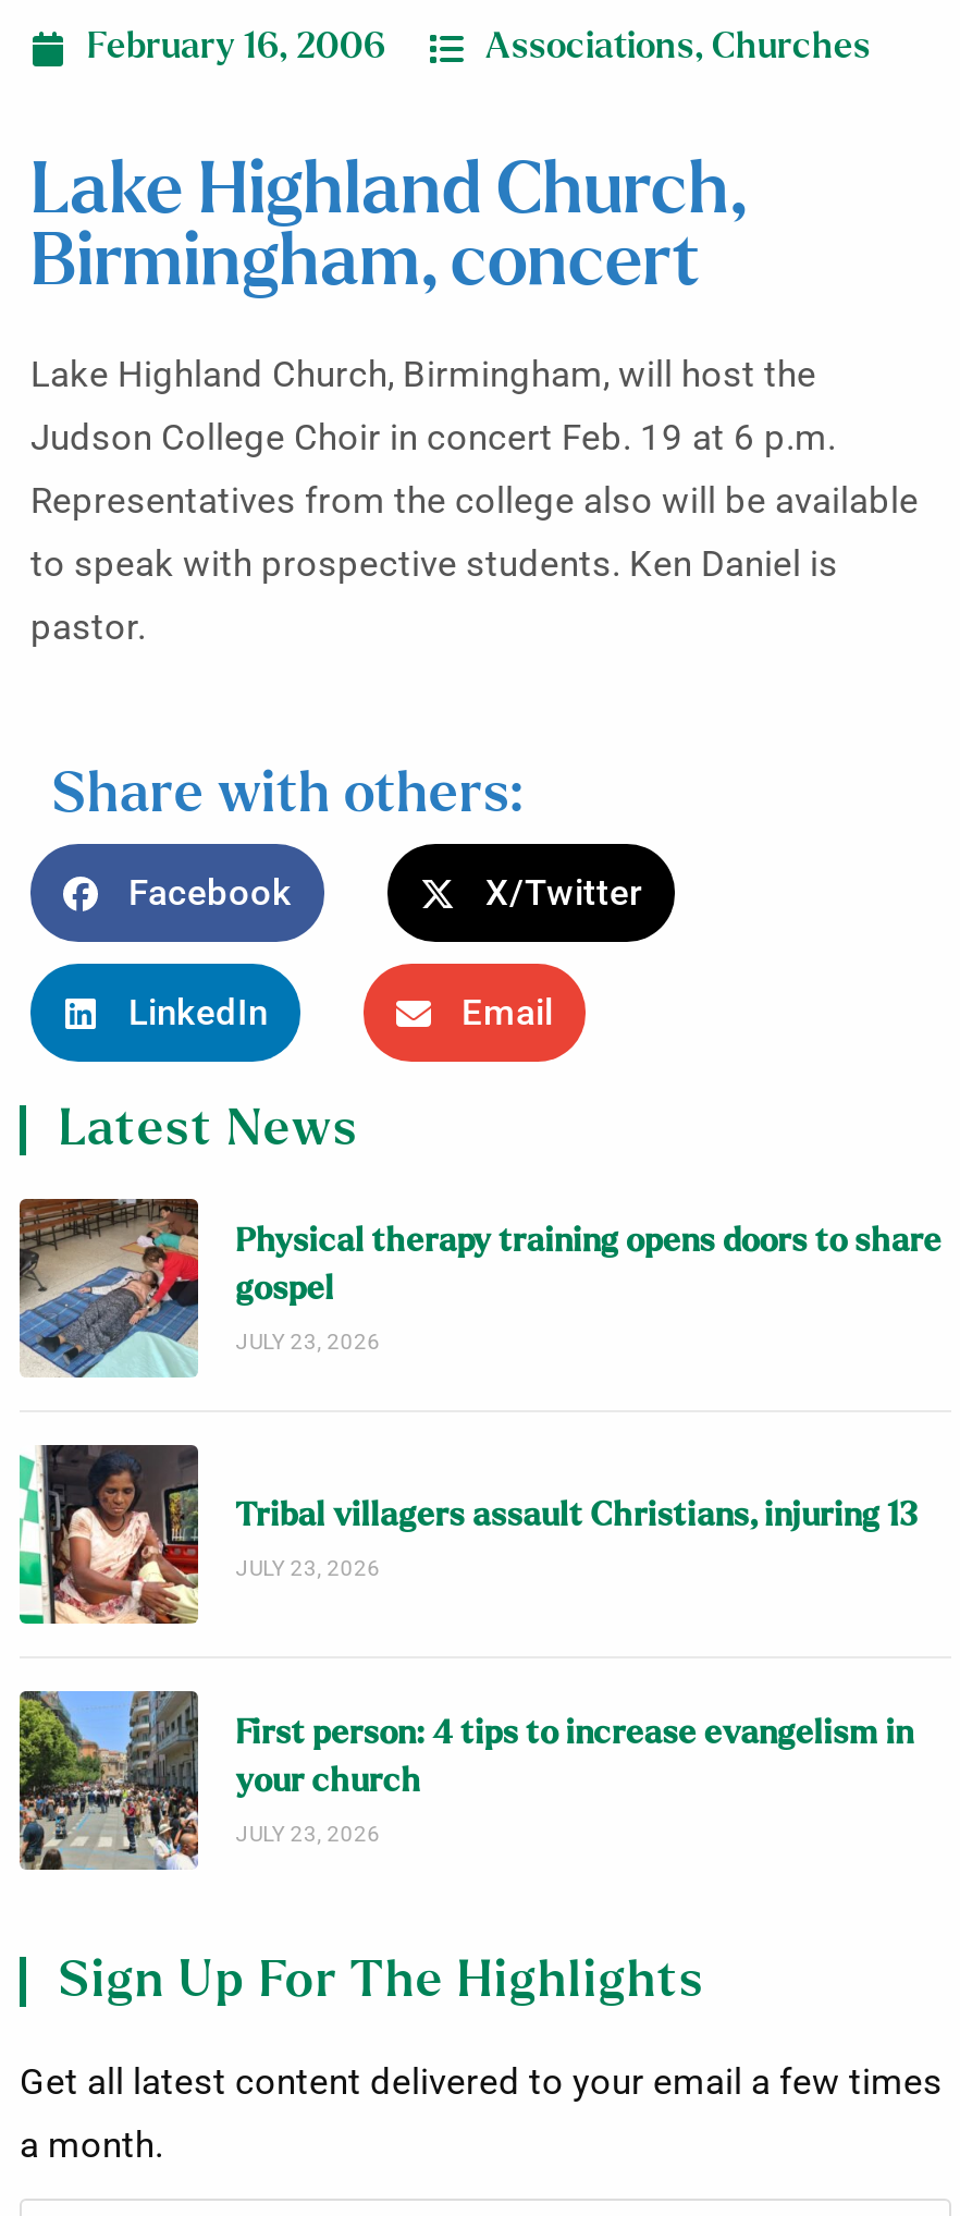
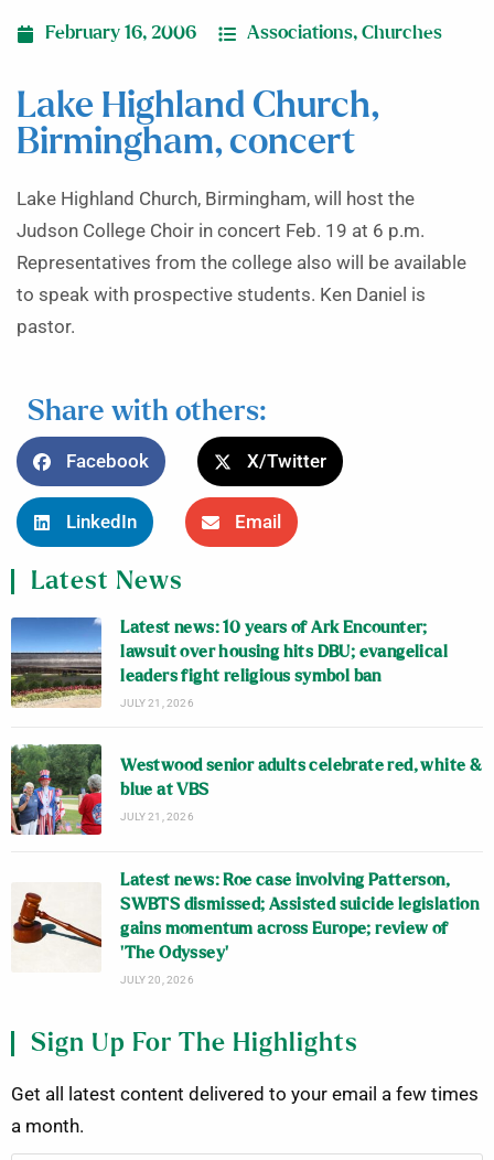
[17,1197,942,1378] [image] | Physical therapy training opens doors to share | gospel | JULY 23, 2026 -> [10,616,448,708] [image] | Latest news: 10 years of Ark Encounter; | lawsuit over housing hits DBU; evangelical | leaders fight religious symbol ban | JULY 21, 2026
[17,1441,925,1626] [image] | Tribal villagers assault Christians, injuring 13 | JULY 23, 2026 -> [10,743,482,836] [image] | Westwood senior adults celebrate red, white & | blue at VBS | JULY 21, 2026
[17,1689,914,1872] [image] | First person: 4 tips to increase evangelism in | your church | JULY 23, 2026 -> [11,872,479,985] [image] | Latest news: Roe case involving Patterson, | SWBTS dismissed; Assisted suicide legislation | gains momentum across Europe; review of | ‘The Odyssey’ | JULY 20, 2026

